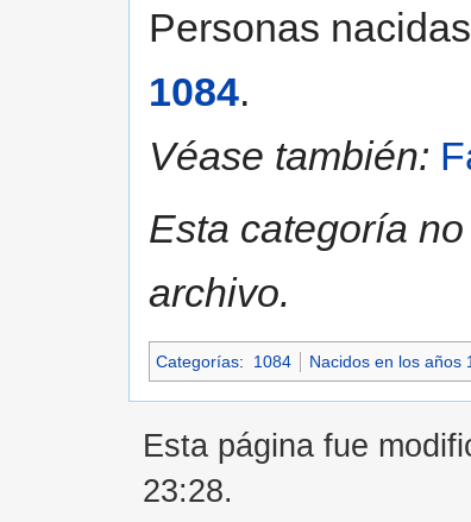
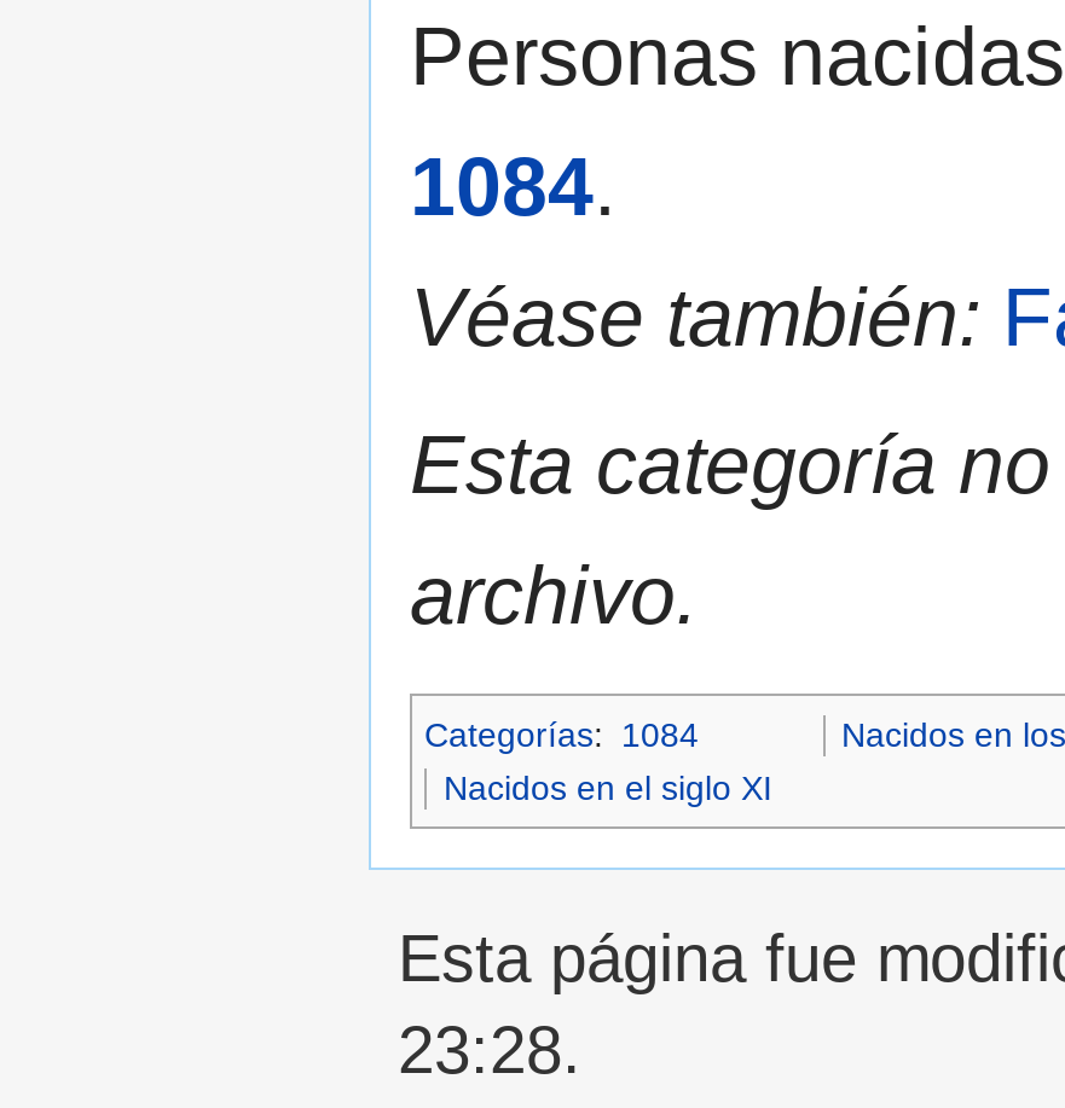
none -> [444,770,772,808] Nacidos en el siglo XI

